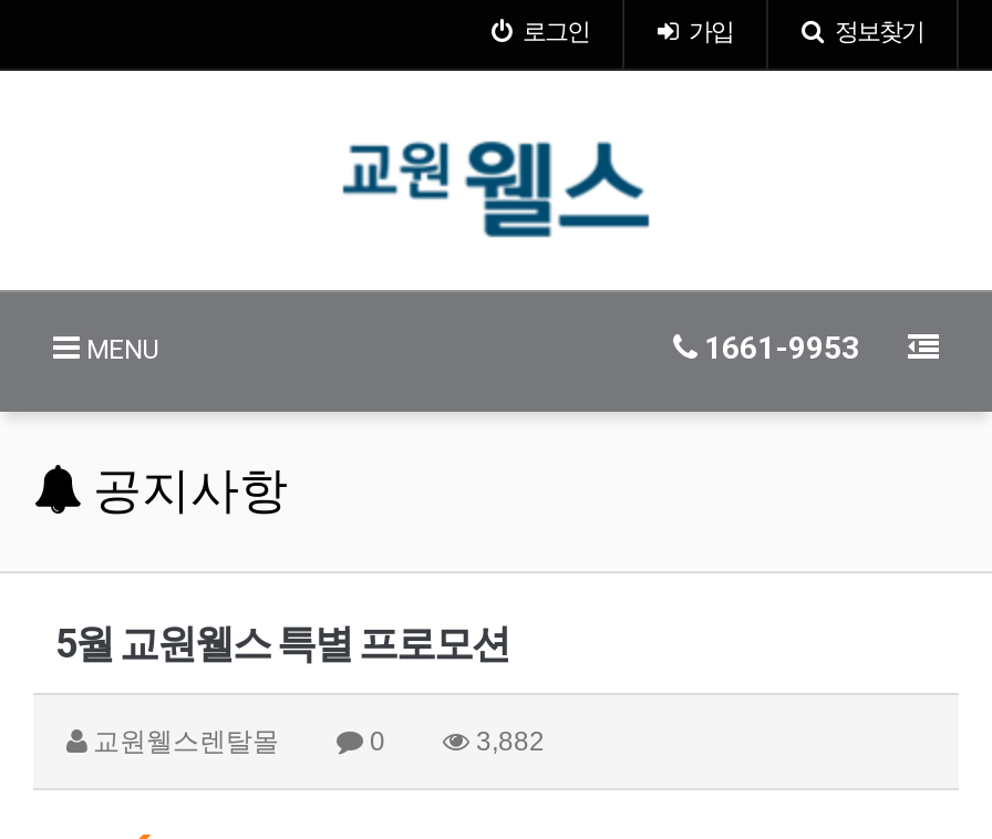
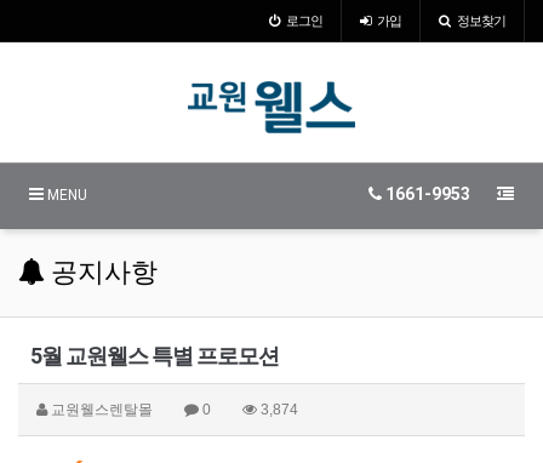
[469,726,545,757] 3,882 -> [257,401,298,418] 3,874

